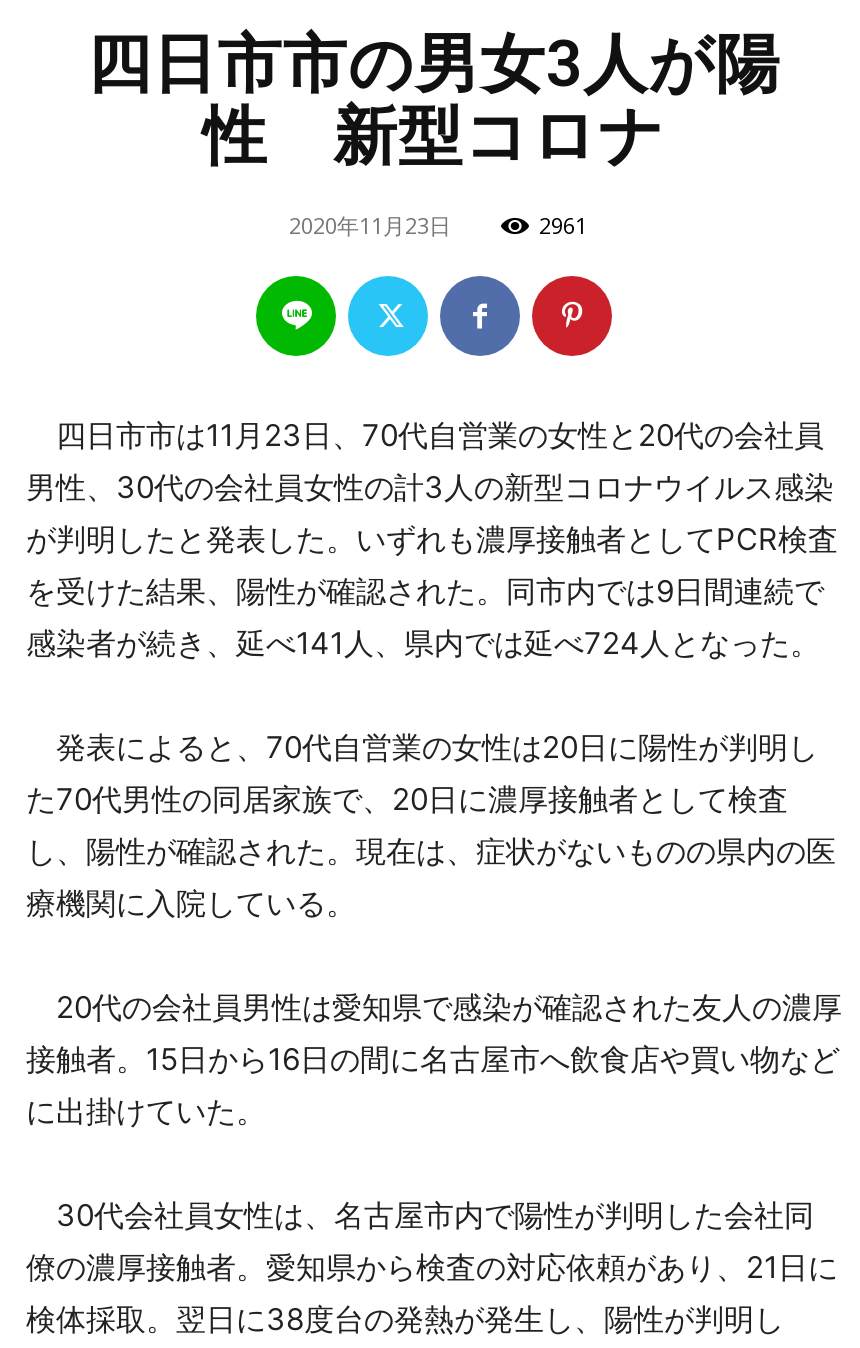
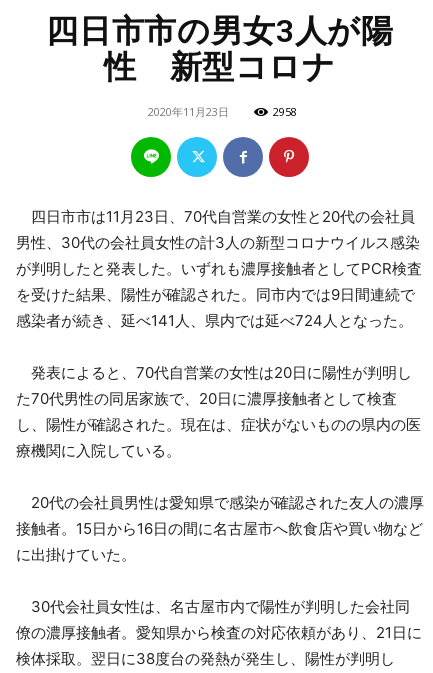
[539,210,587,240] 2961 -> [272,104,296,119] 2958

